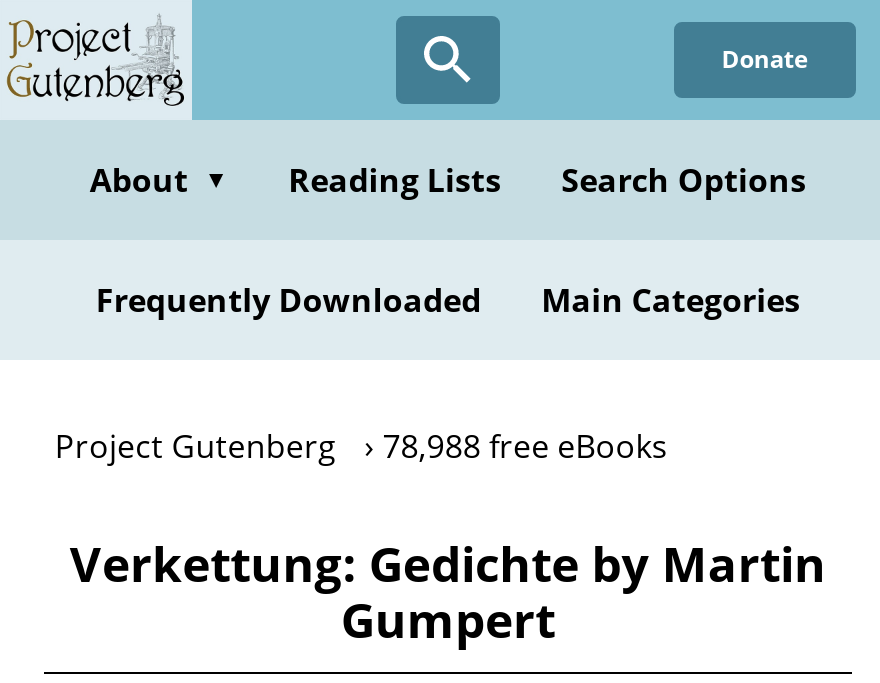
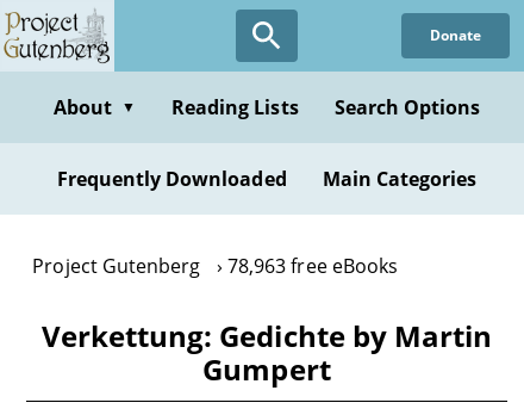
[55,424,668,468] Project Gutenberg 78,988 free eBooks -> [33,253,398,279] Project Gutenberg 78,963 free eBooks

